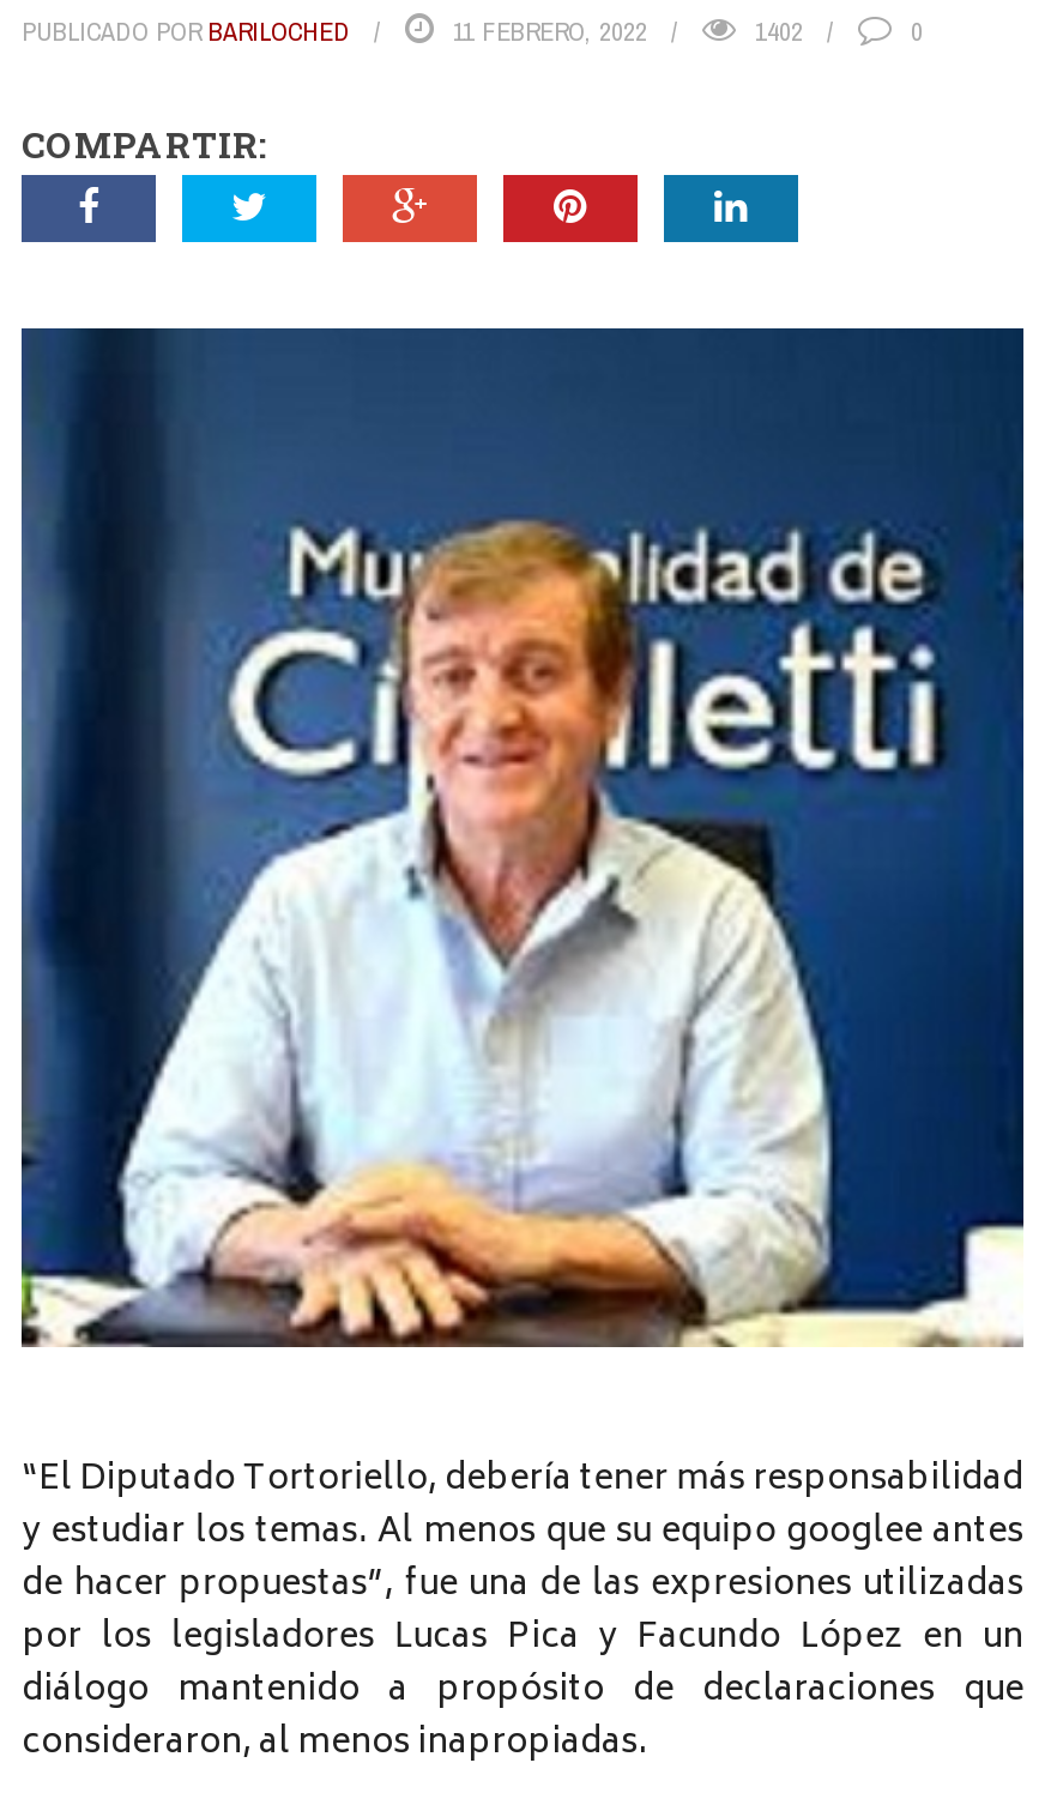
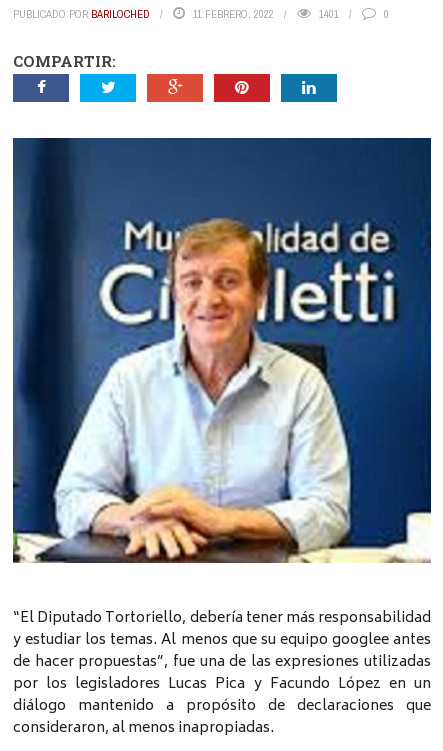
[755,15,803,48] 1402 -> [319,7,339,21] 1401

